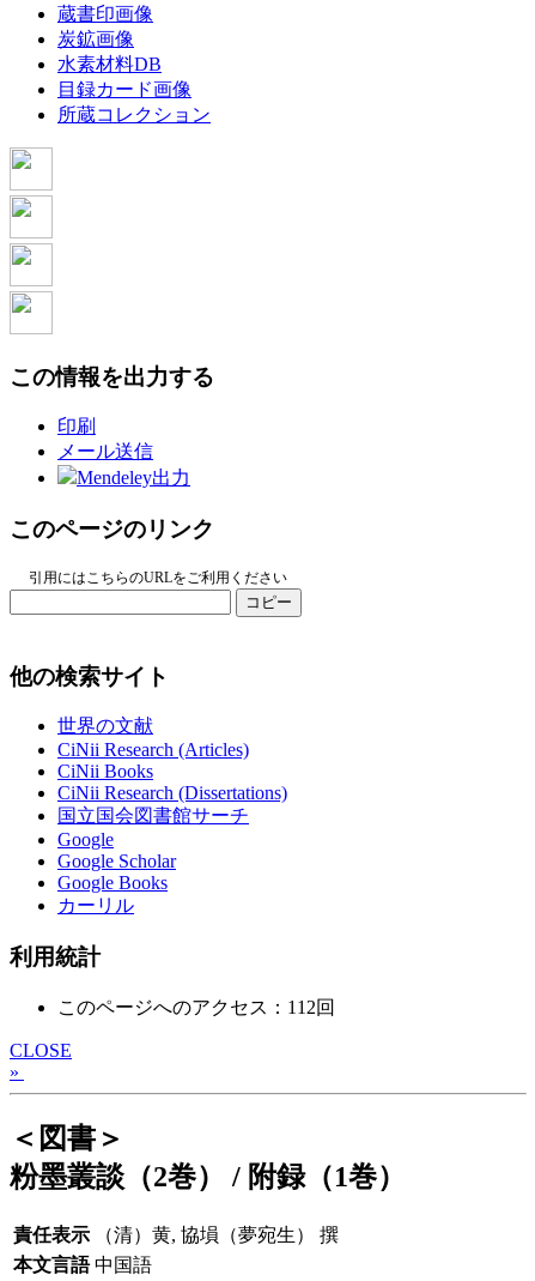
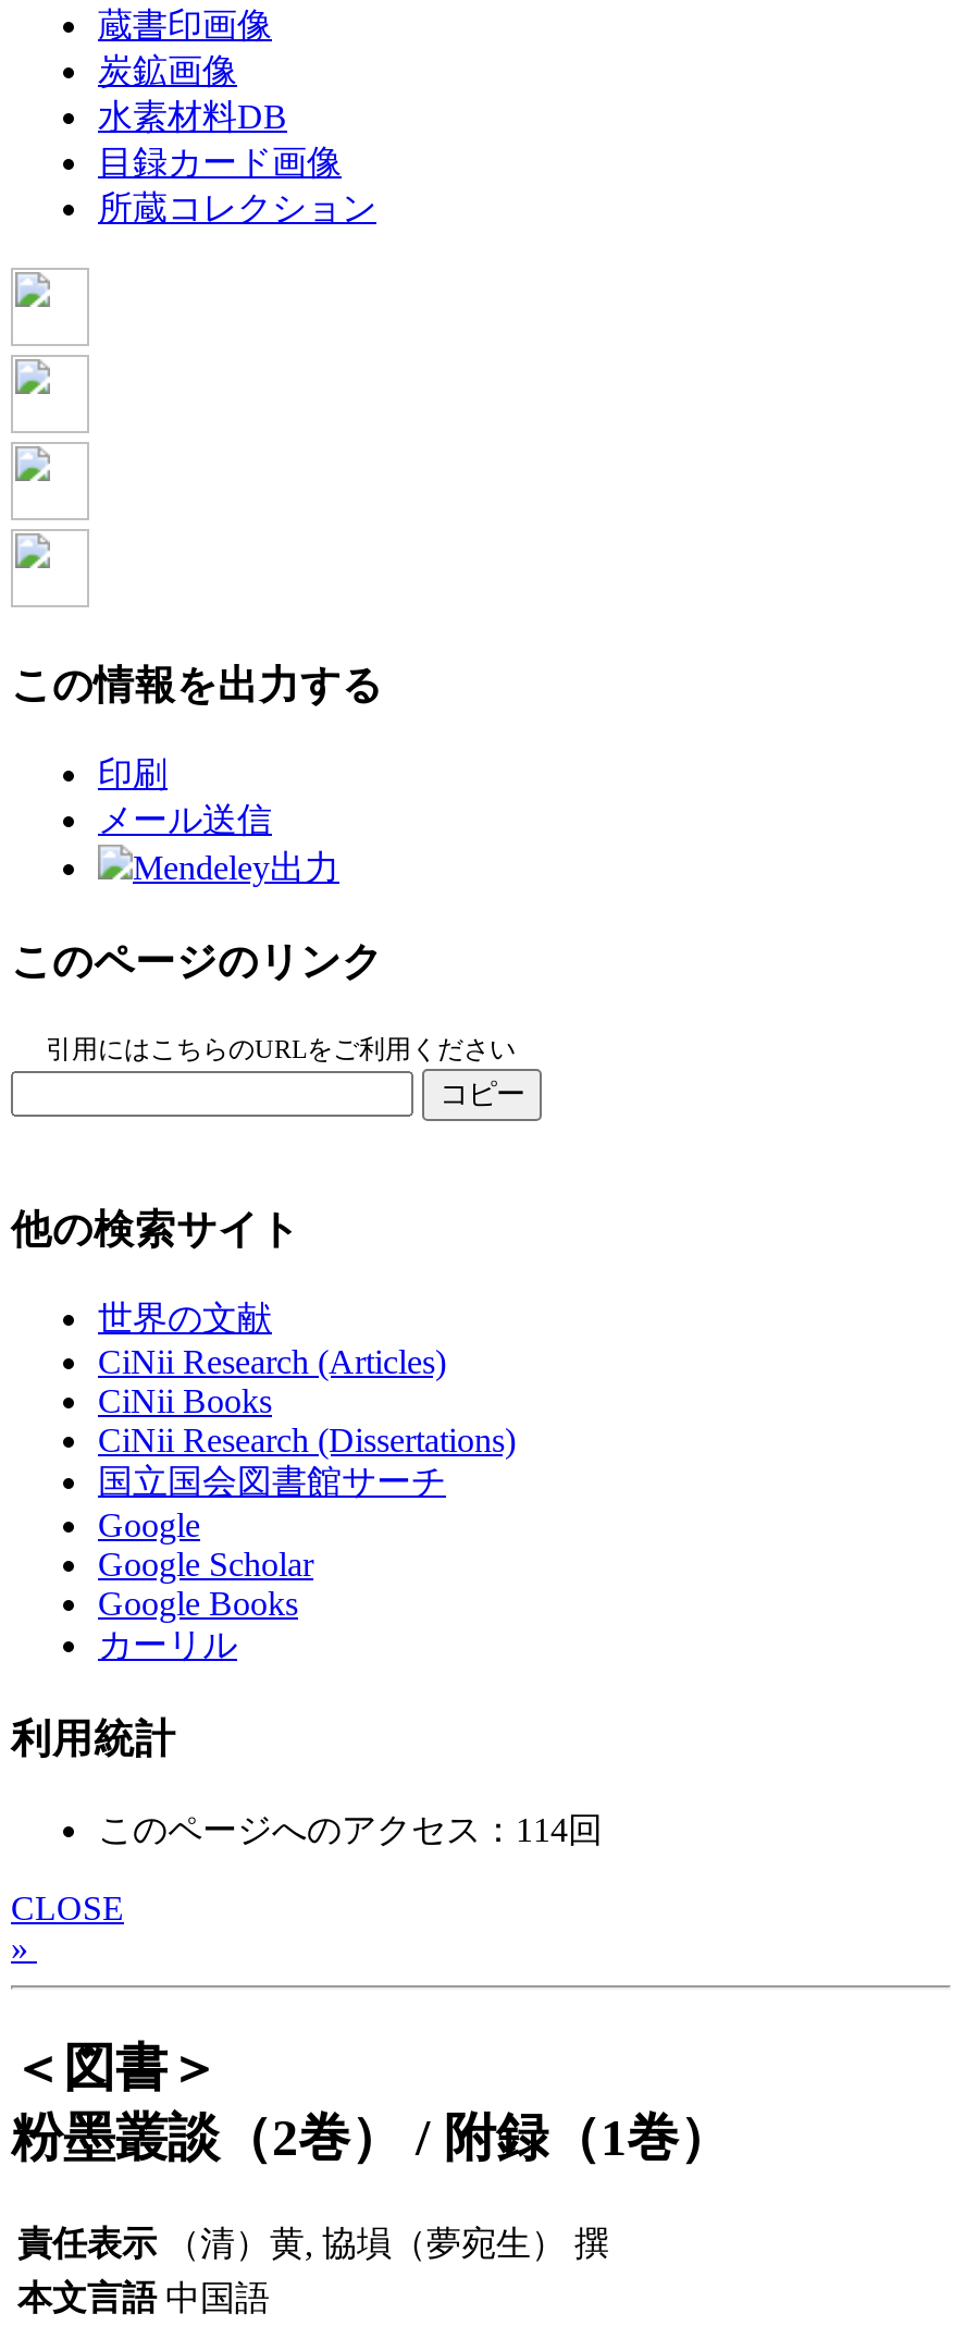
[57,997,335,1017] このページへのアクセス：112回 -> [98,1811,603,1848] このページへのアクセス：114回

